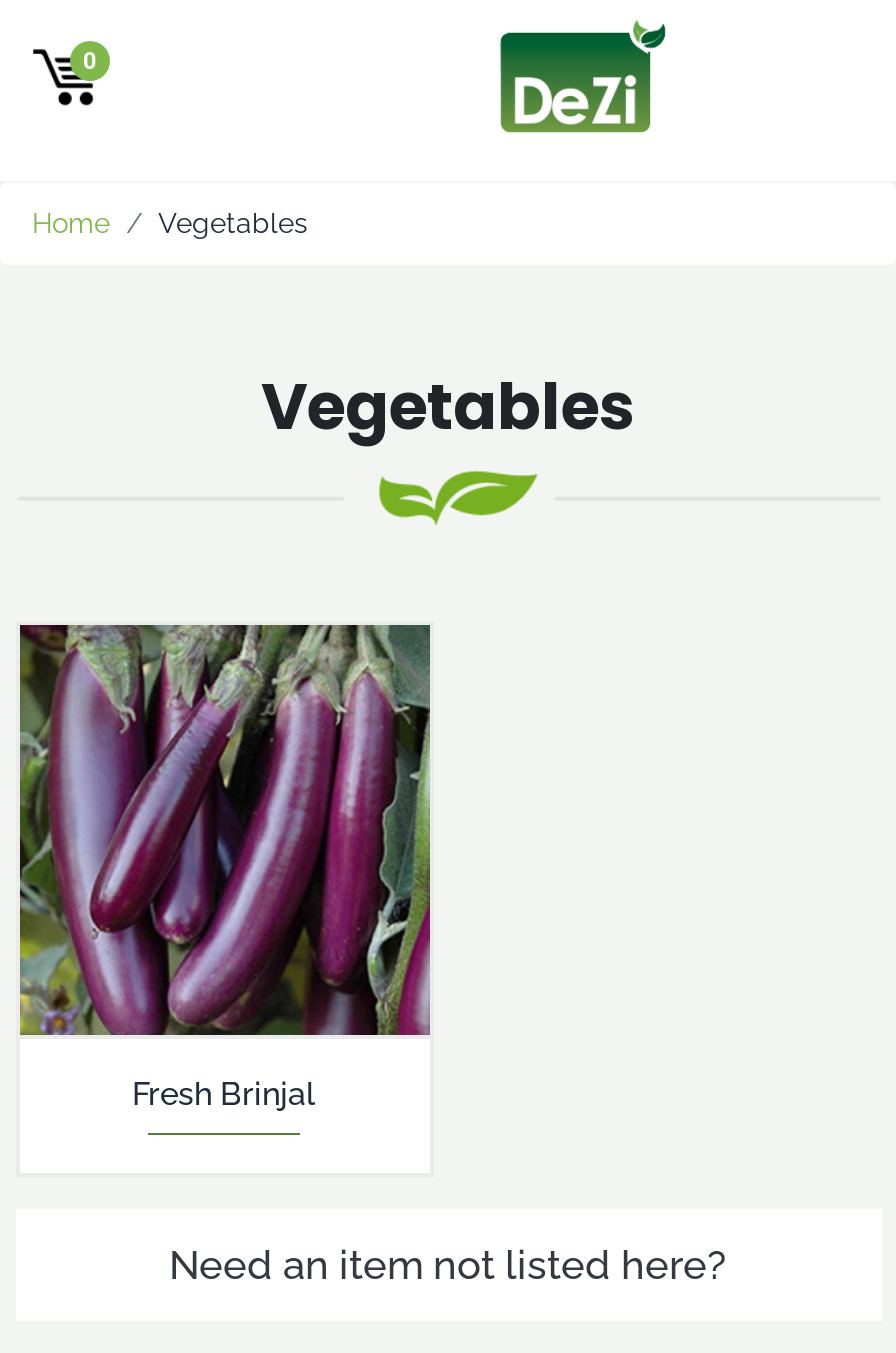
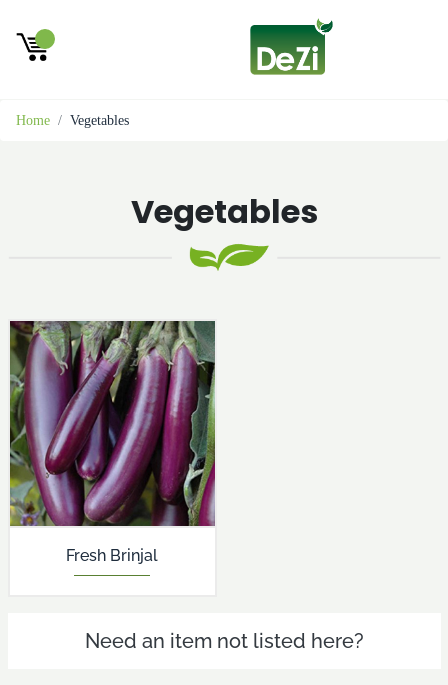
[83,47,97,75] 0 -> none

